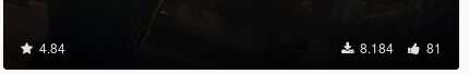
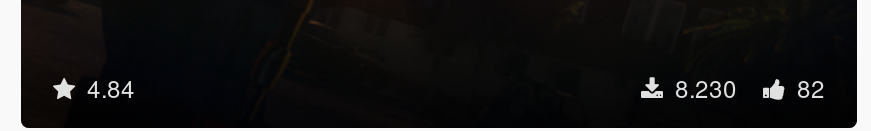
[357,38,397,56] 8.184 -> [669,69,743,103] 8.230
[423,38,442,56] 81 -> [791,69,825,103] 82

